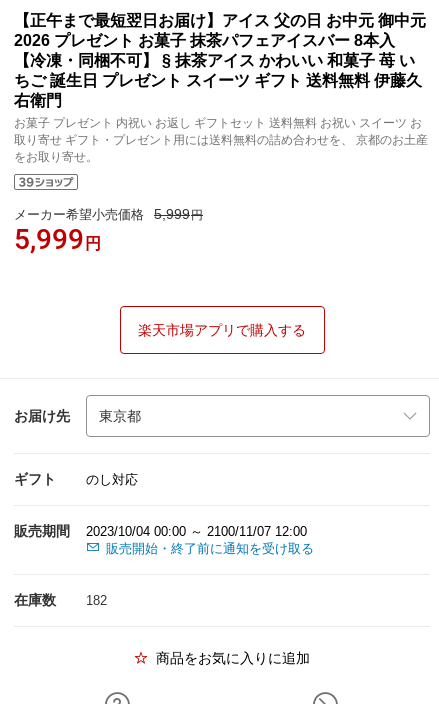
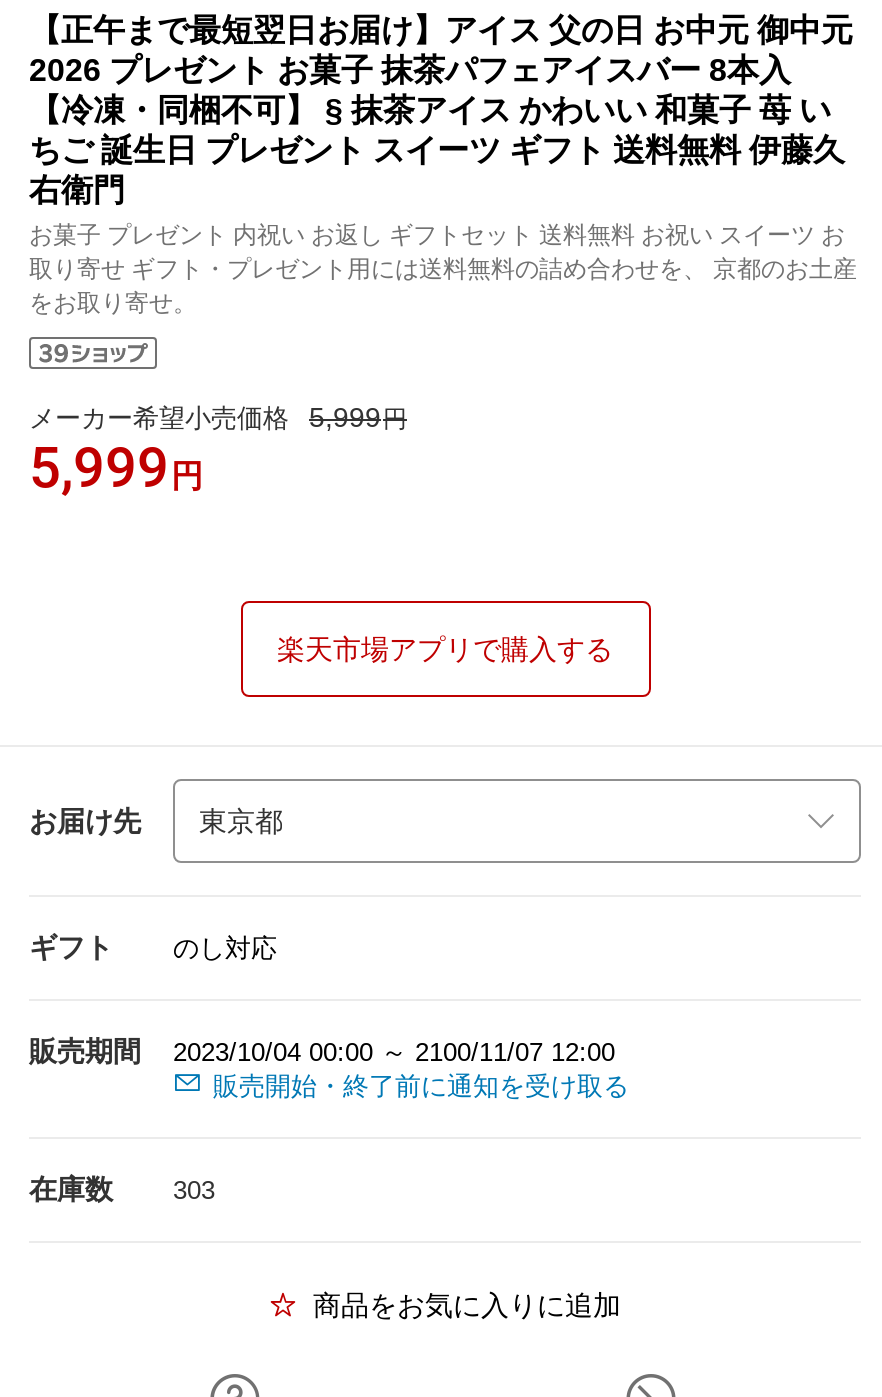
[14,592,107,608] 在庫数 182 -> [29,1173,215,1205] 在庫数 303

